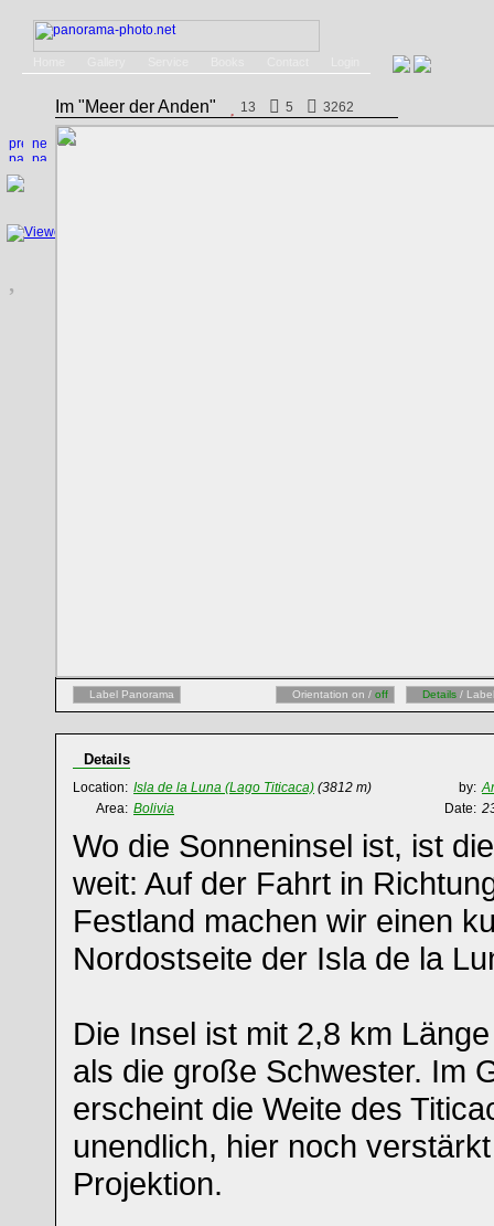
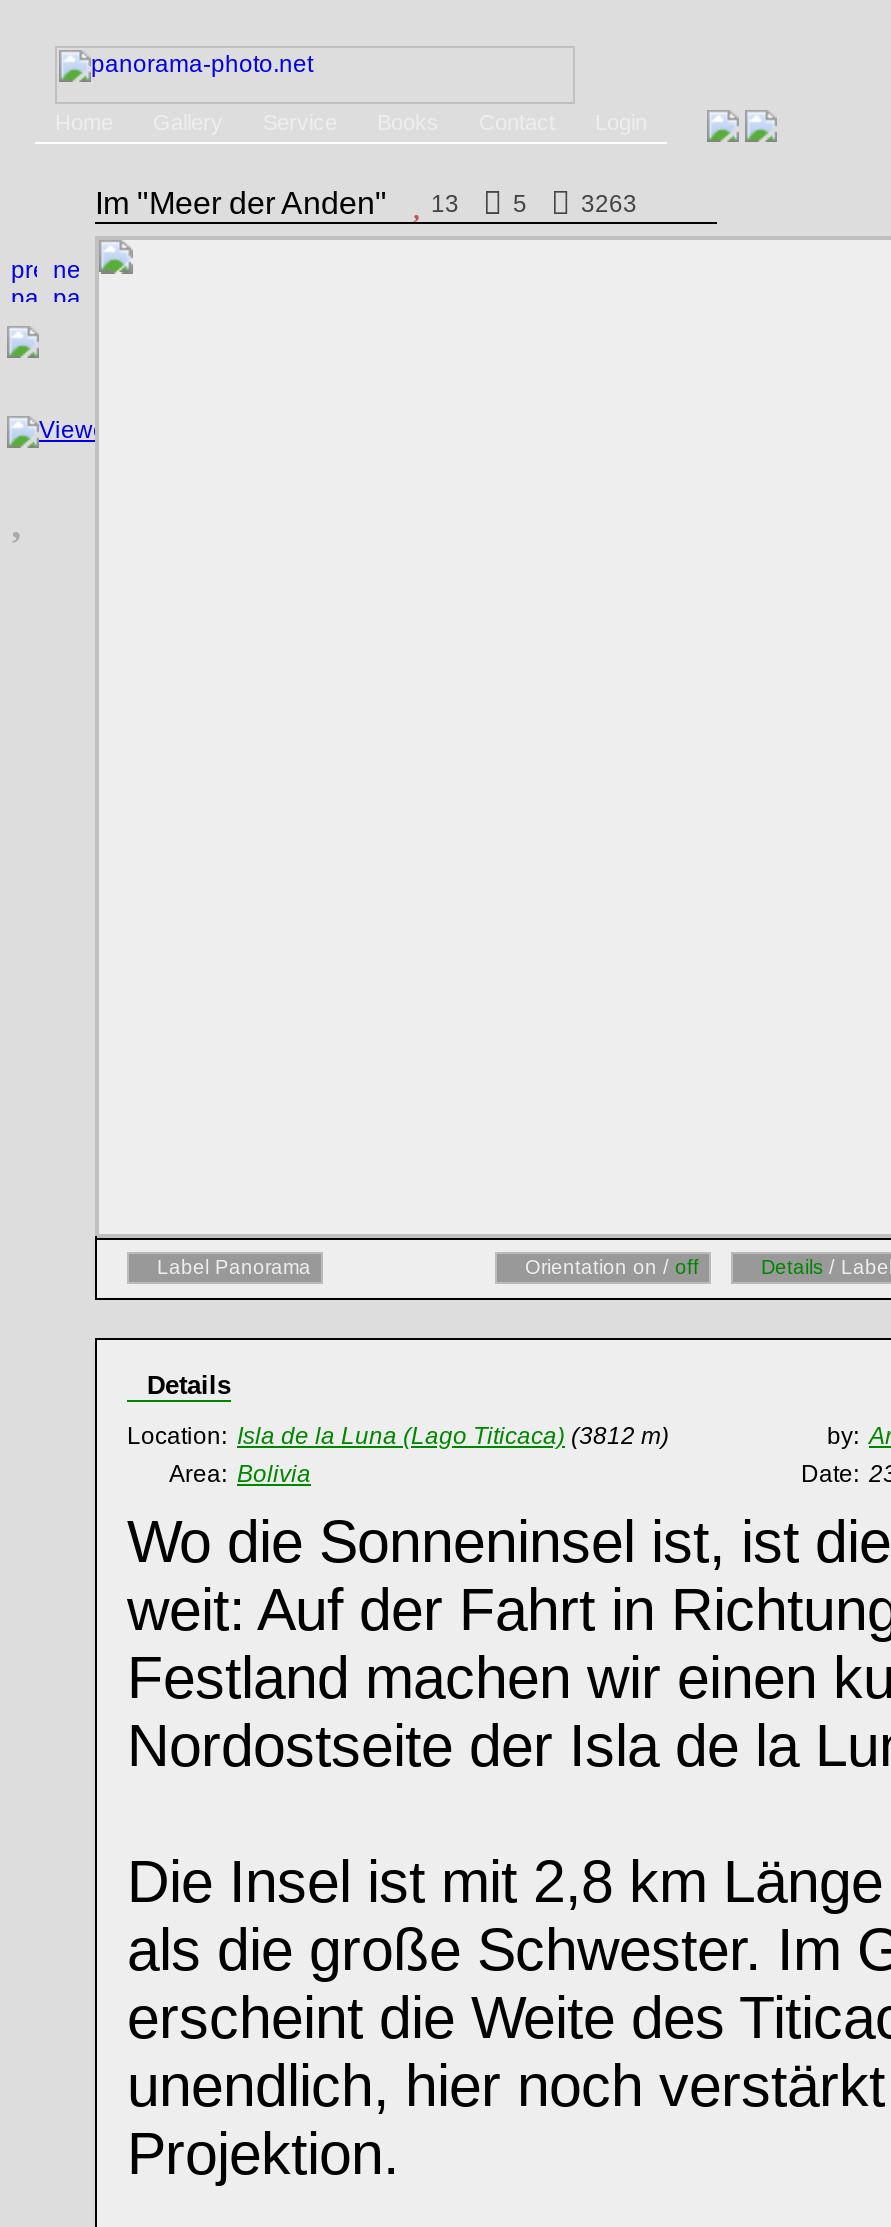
[55,97,354,116] Im "Meer der Anden" 13 5 3262 -> [95,186,637,220] Im "Meer der Anden" 13 5 3263

